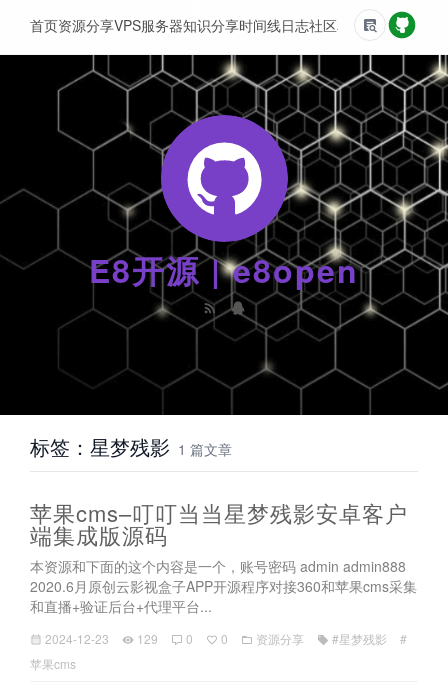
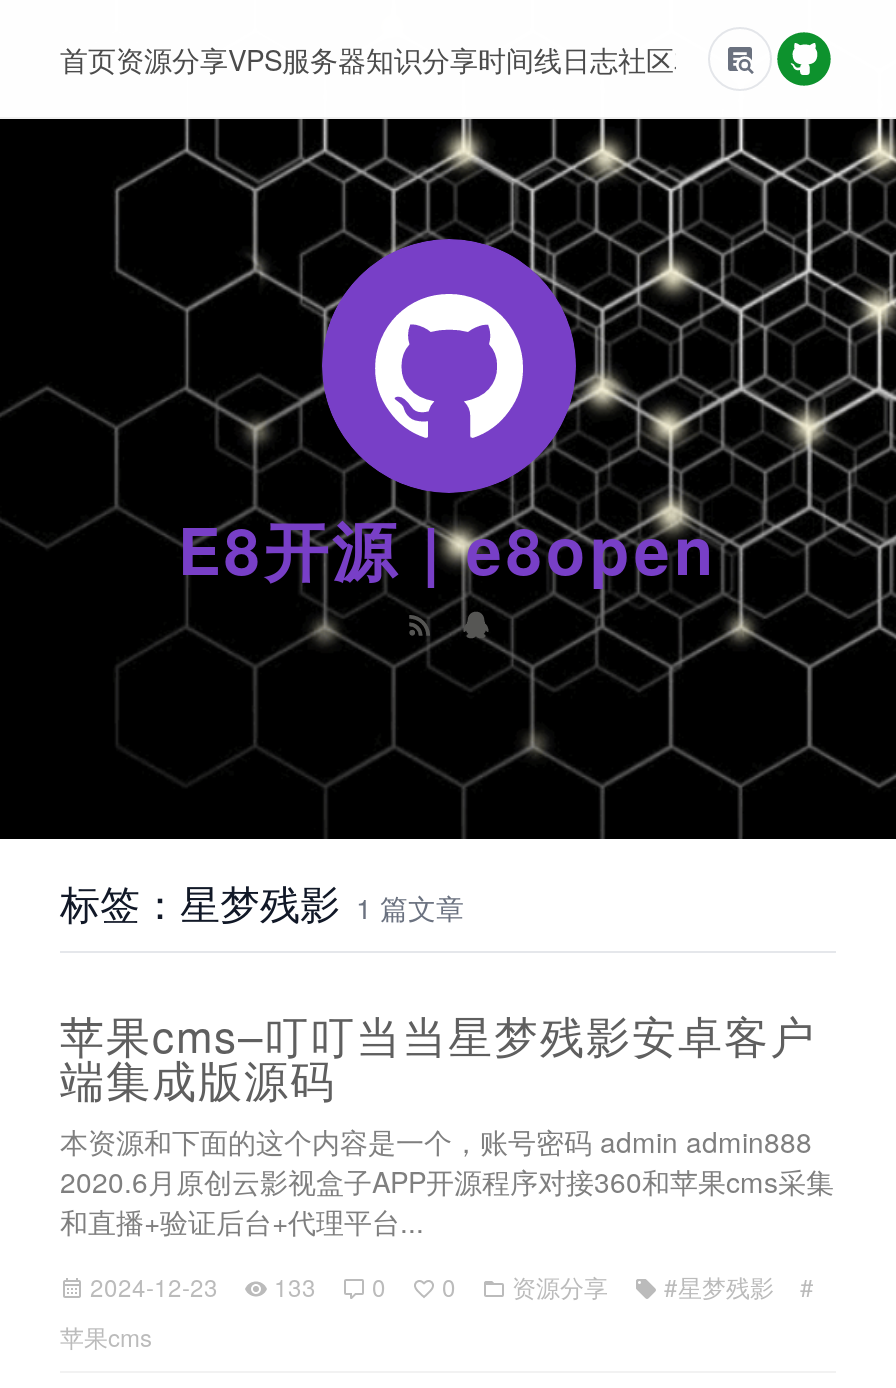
[137,630,158,647] 129 -> [274,1269,316,1303] 133

